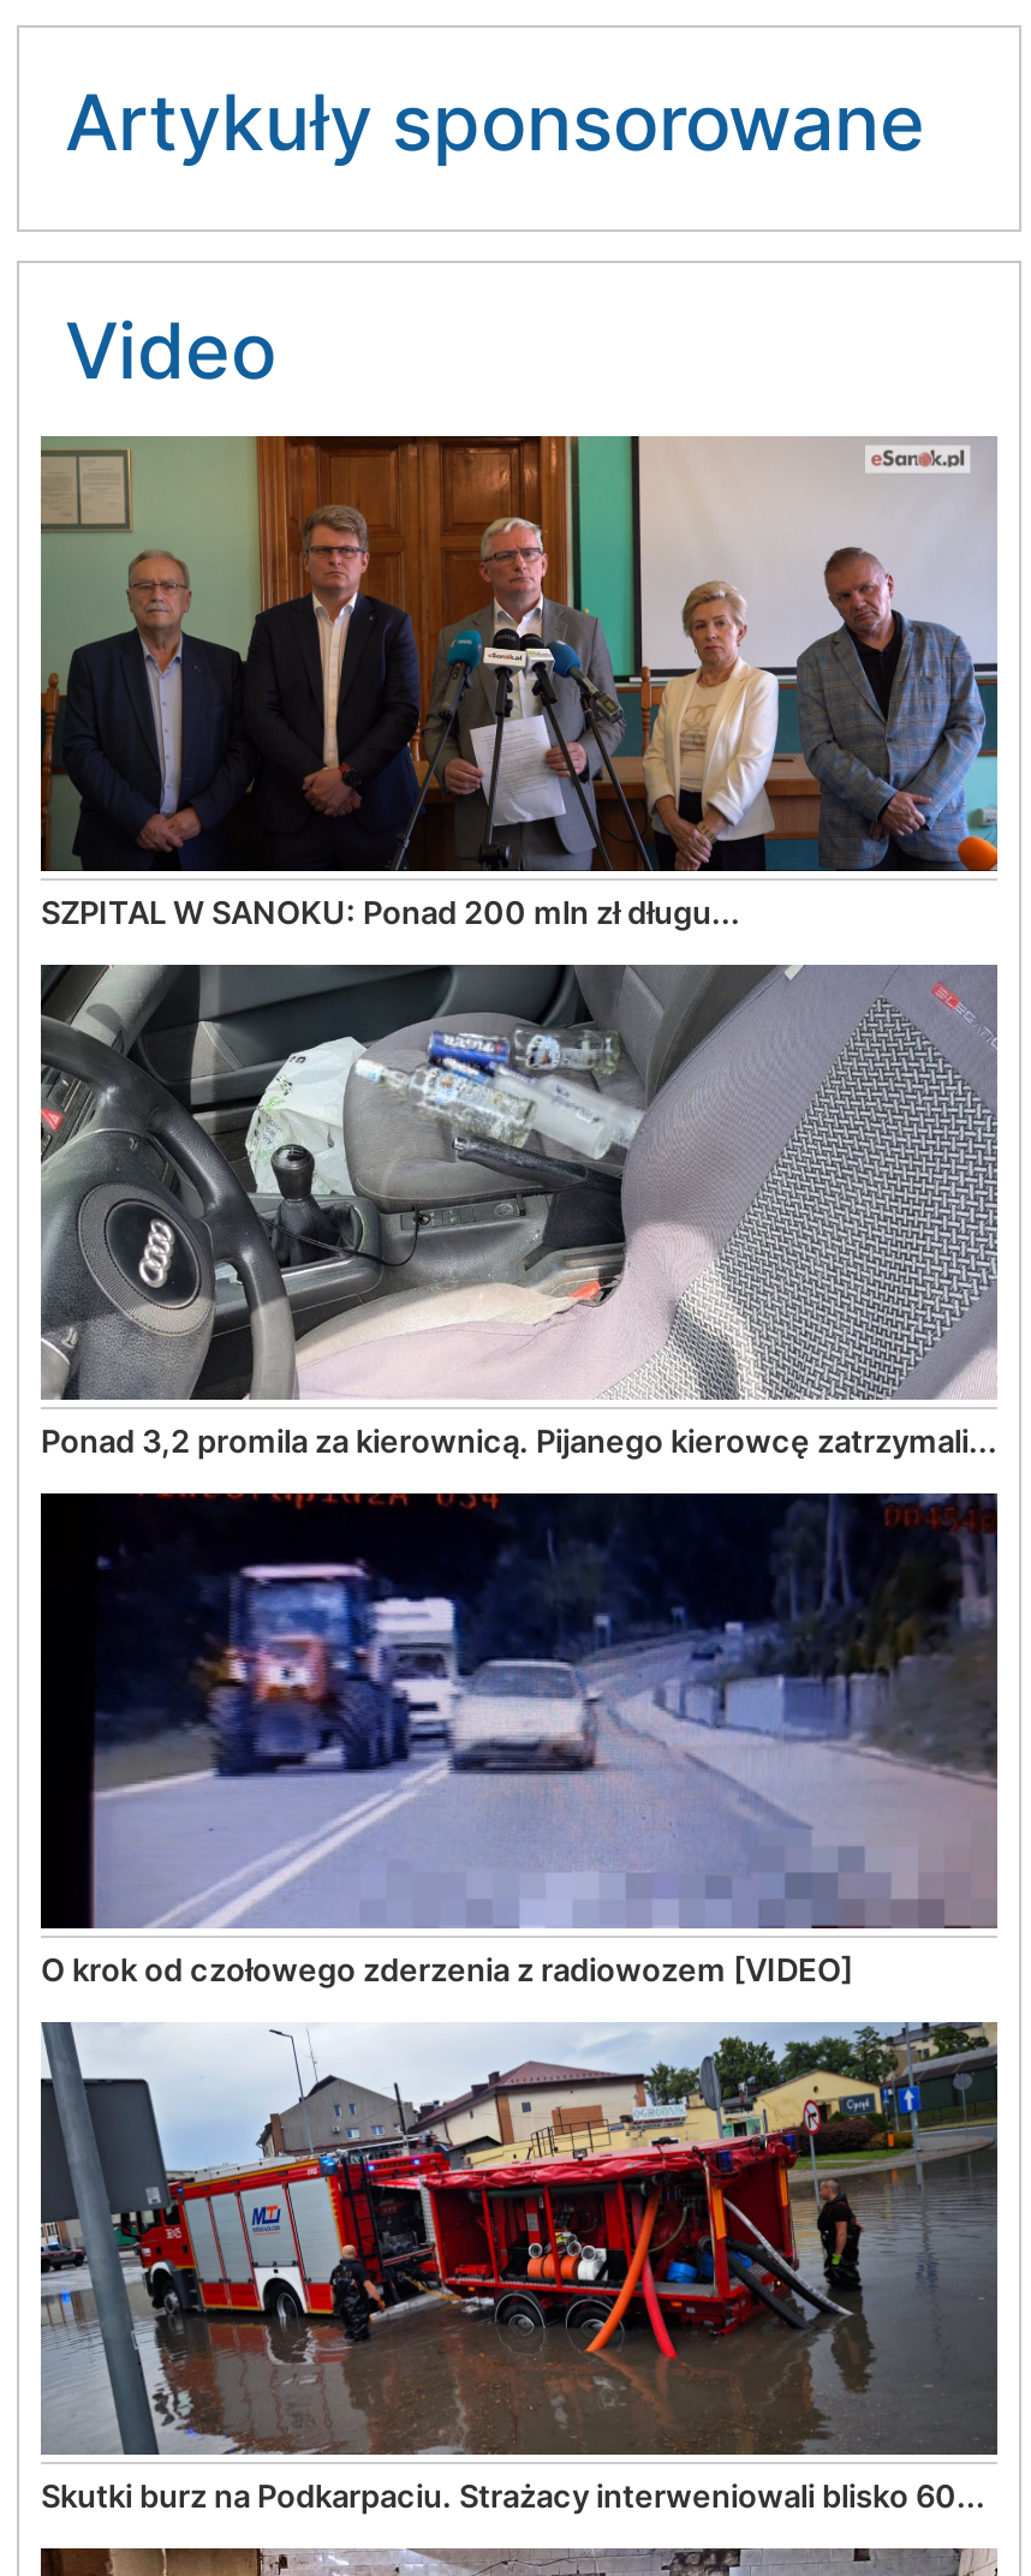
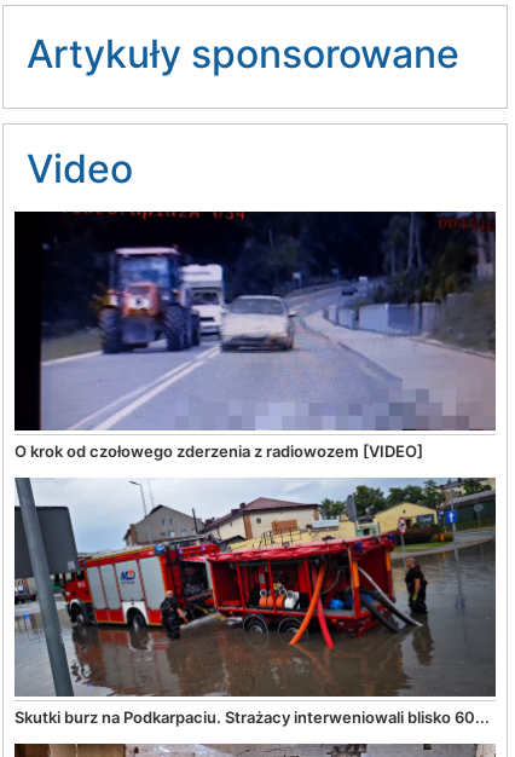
[38,434,1000,931] [image] | SZPITAL W SANOKU: Ponad 200 mln zł długu... -> none
[38,962,997,1459] [image] | Ponad 3,2 promila za kierownicą. Pijanego kierowcę zatrzymali... -> none

